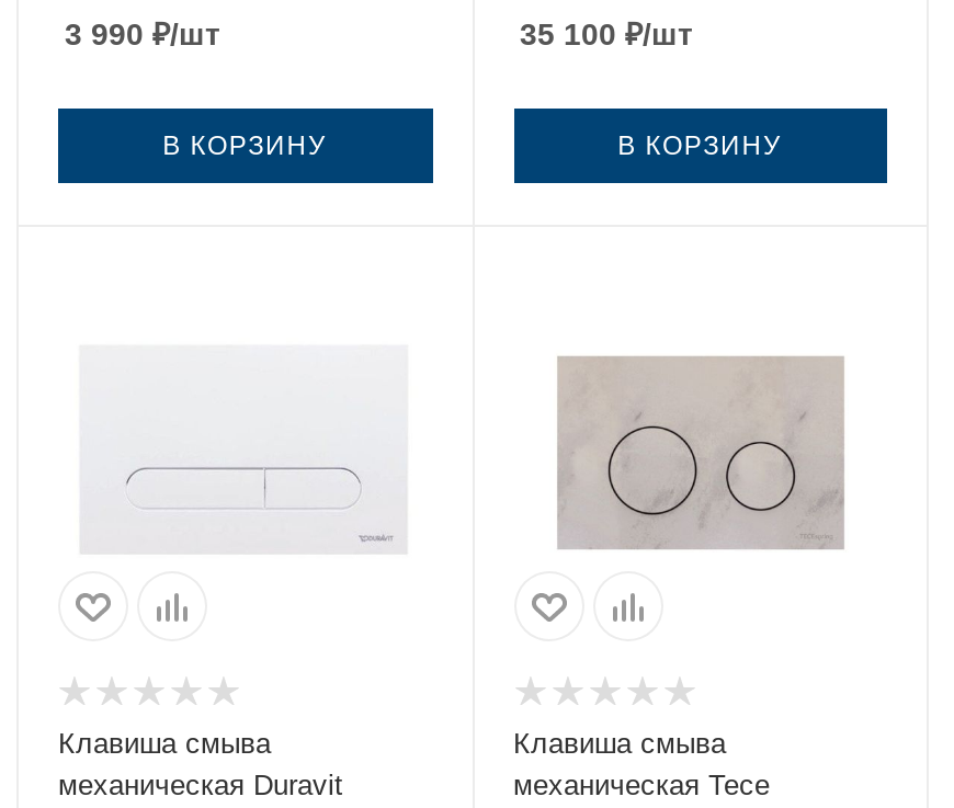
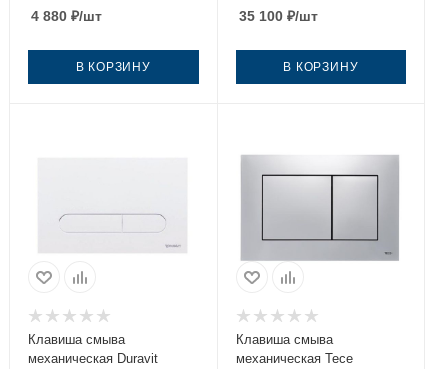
[65,15,220,50] 3 990 ₽/шт -> [31,7,102,23] 4 880 ₽/шт
[525,341,872,569] [image] -> [240,155,400,261] [image]

